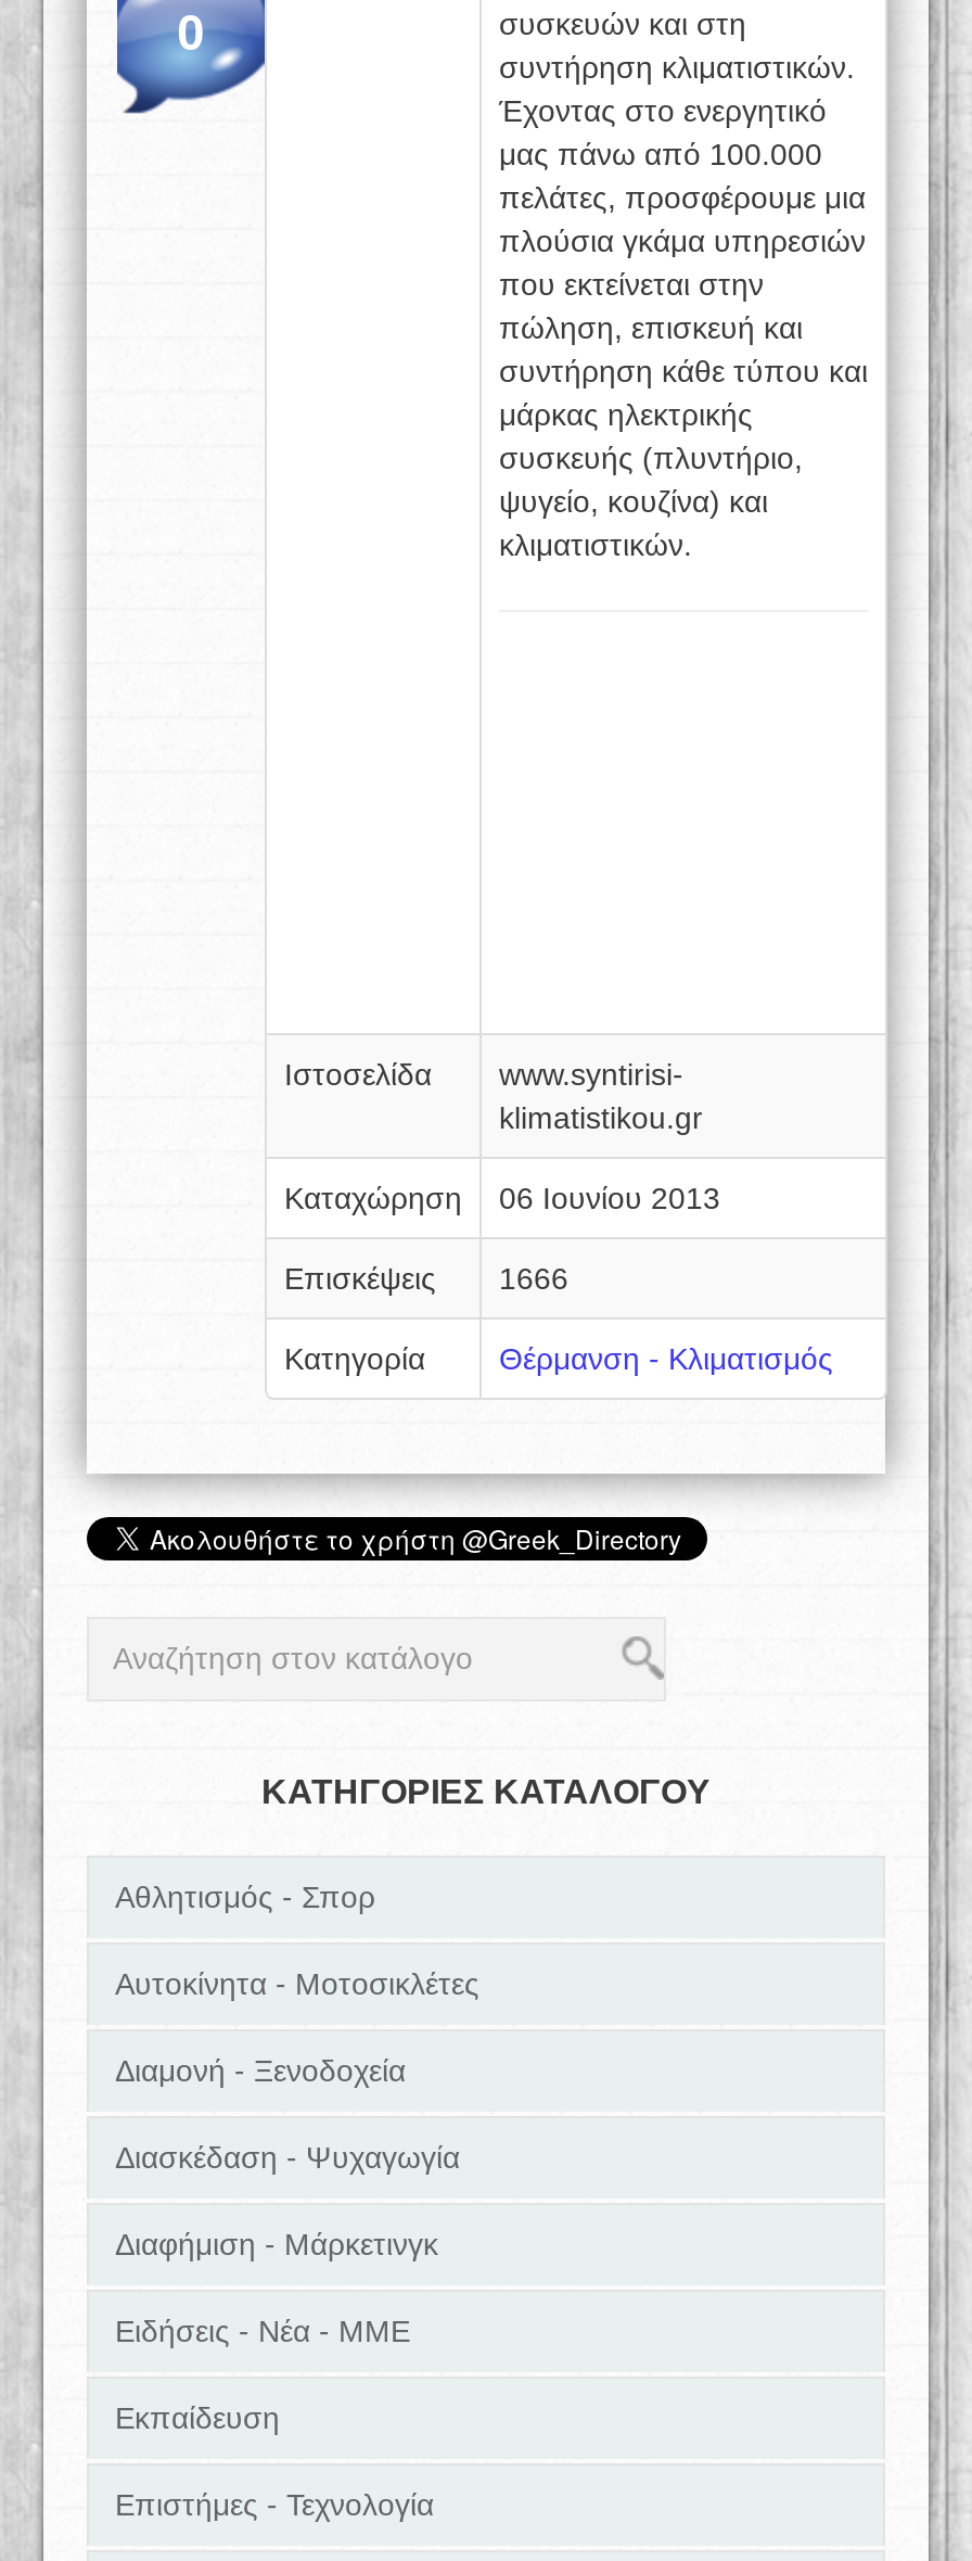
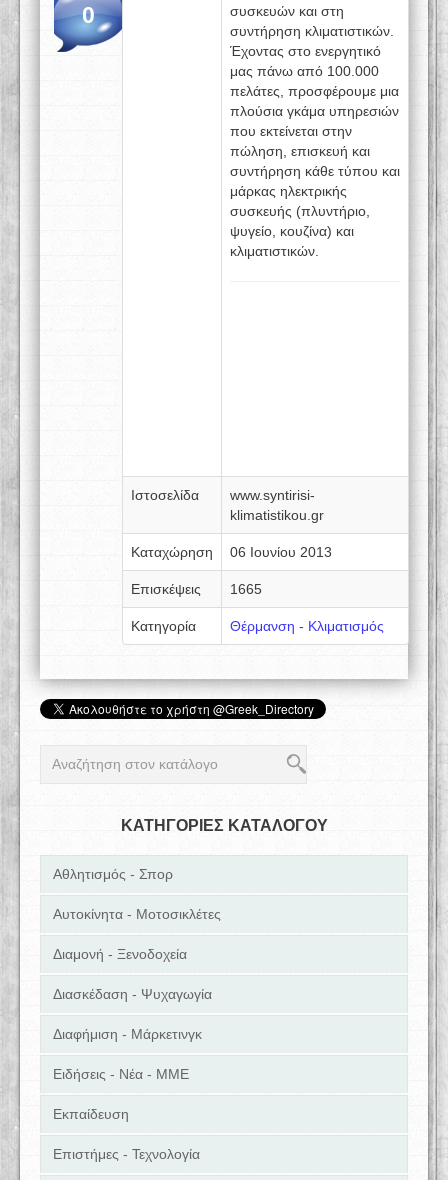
[284,1261,568,1296] Επισκέψεις 1666 -> [131,581,262,597] Επισκέψεις 1665

